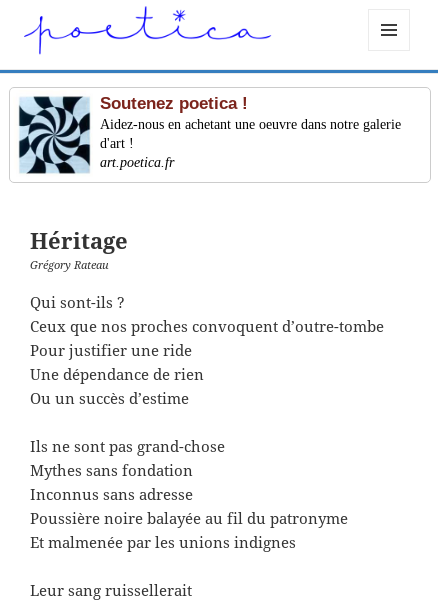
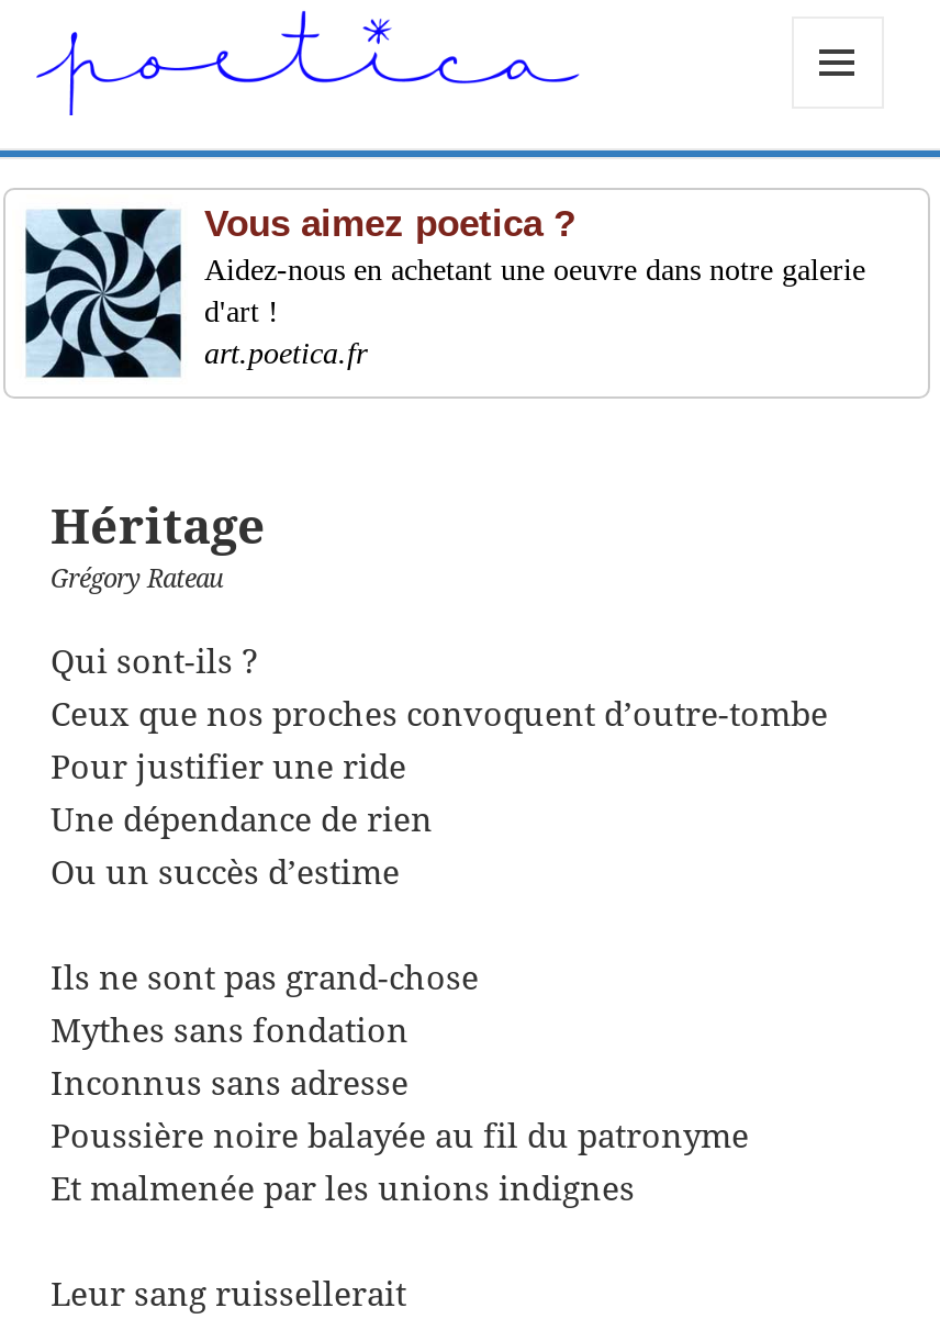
[100,94,248,113] Soutenez poetica ! -> [204,204,575,246] Vous aimez poetica ?

